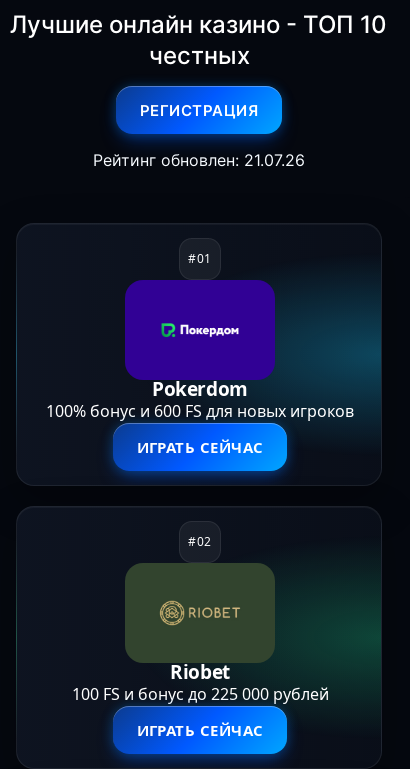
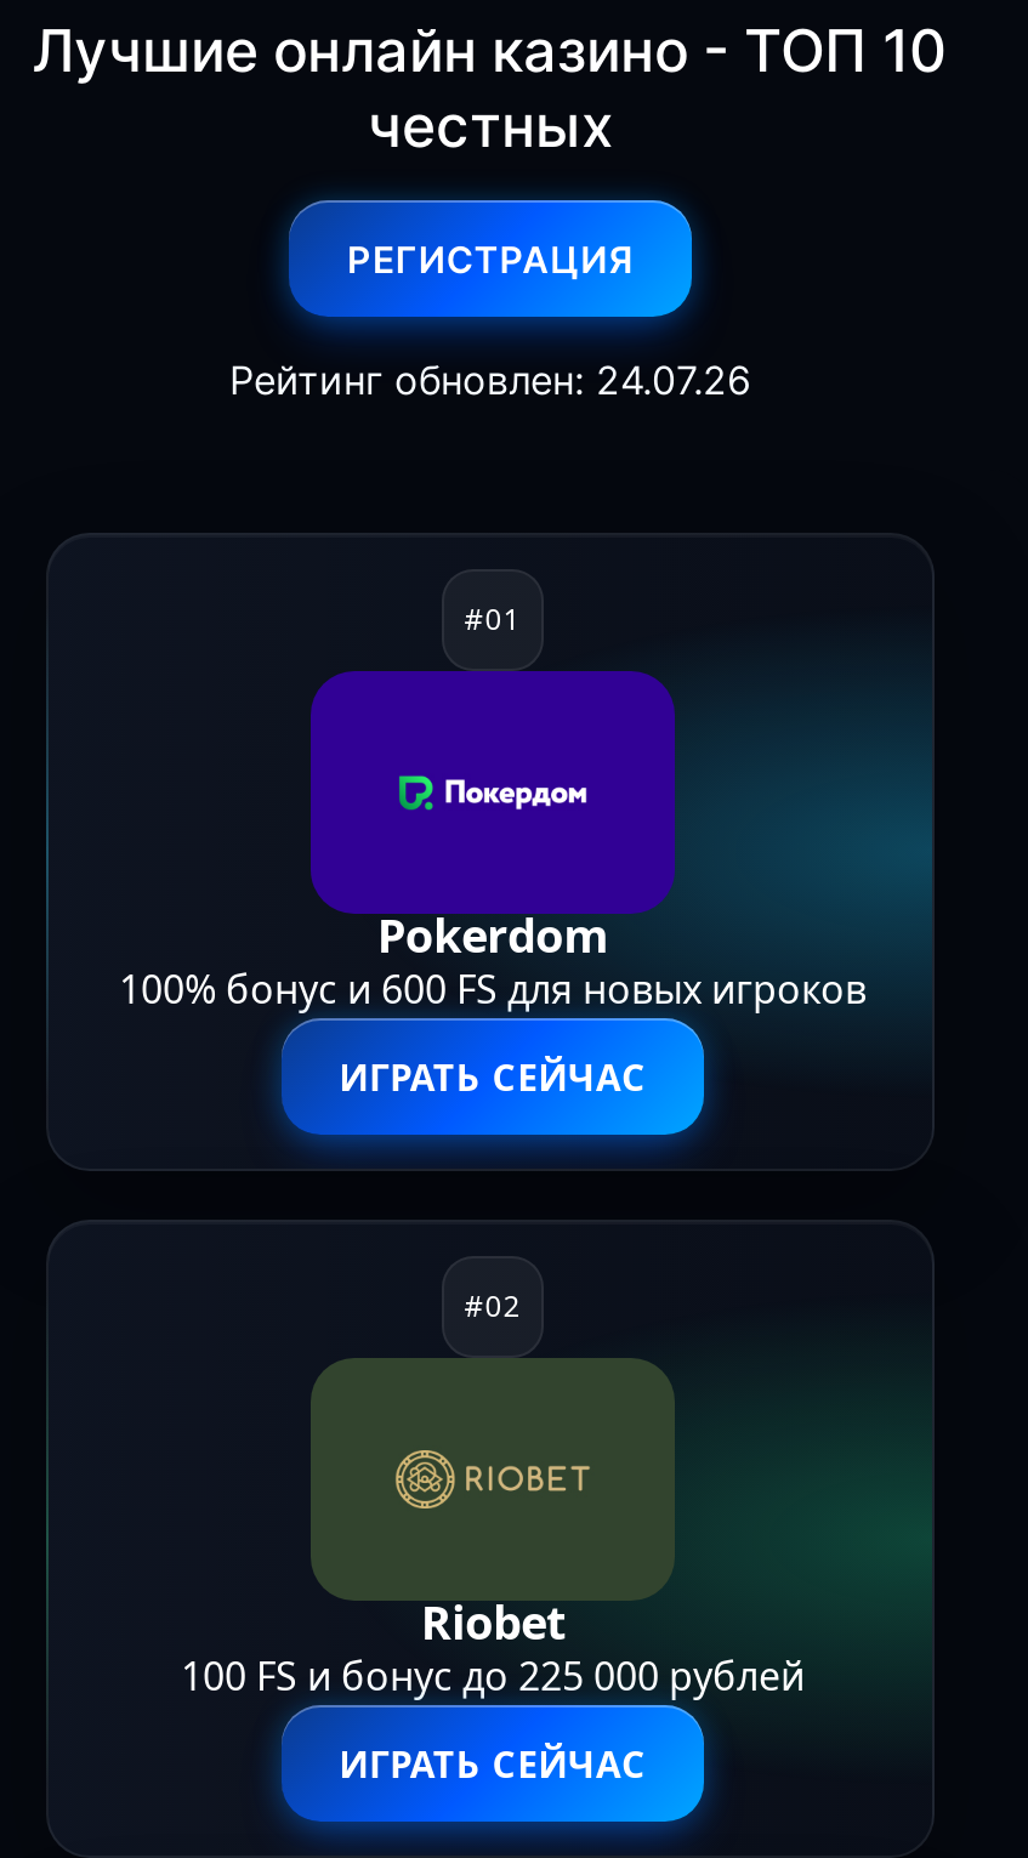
[93,150,305,170] Рейтинг обновлен: 21.07.26 -> [229,356,751,404] Рейтинг обновлен: 24.07.26

